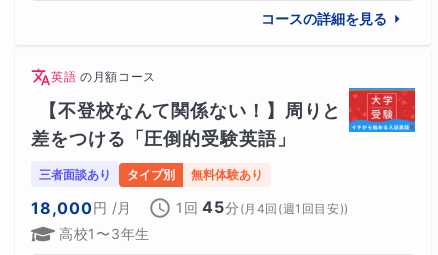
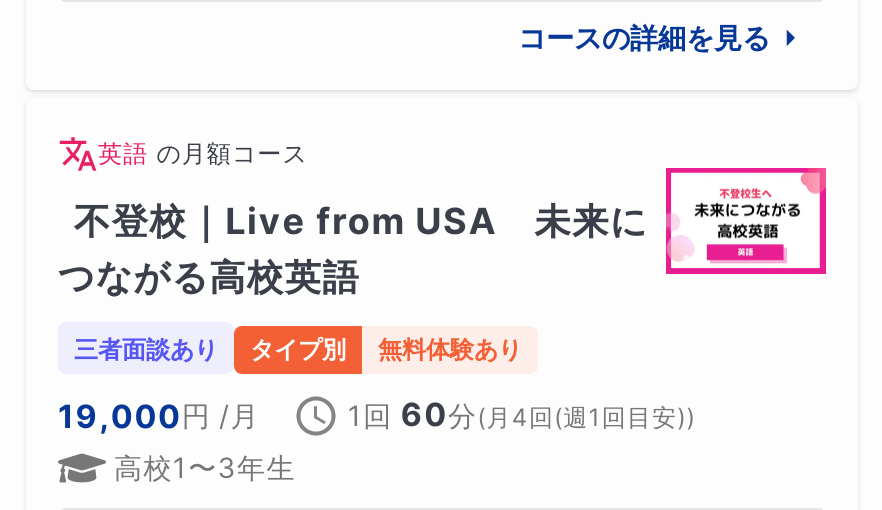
[31,84,416,149] [image] | 【不登校なんて関係ない！】周りと | 差をつける「圧倒的受験英語」 -> [58,166,828,299] [image] | 不登校｜Live from USA 未来に | つながる高校英語
[31,198,132,218] 18,000円 /月 -> [58,397,260,437] 19,000円 /月
[176,197,349,217] 1回 45分(月4回(週1回目安)) -> [348,395,696,435] 1回 60分(月4回(週1回目安))

